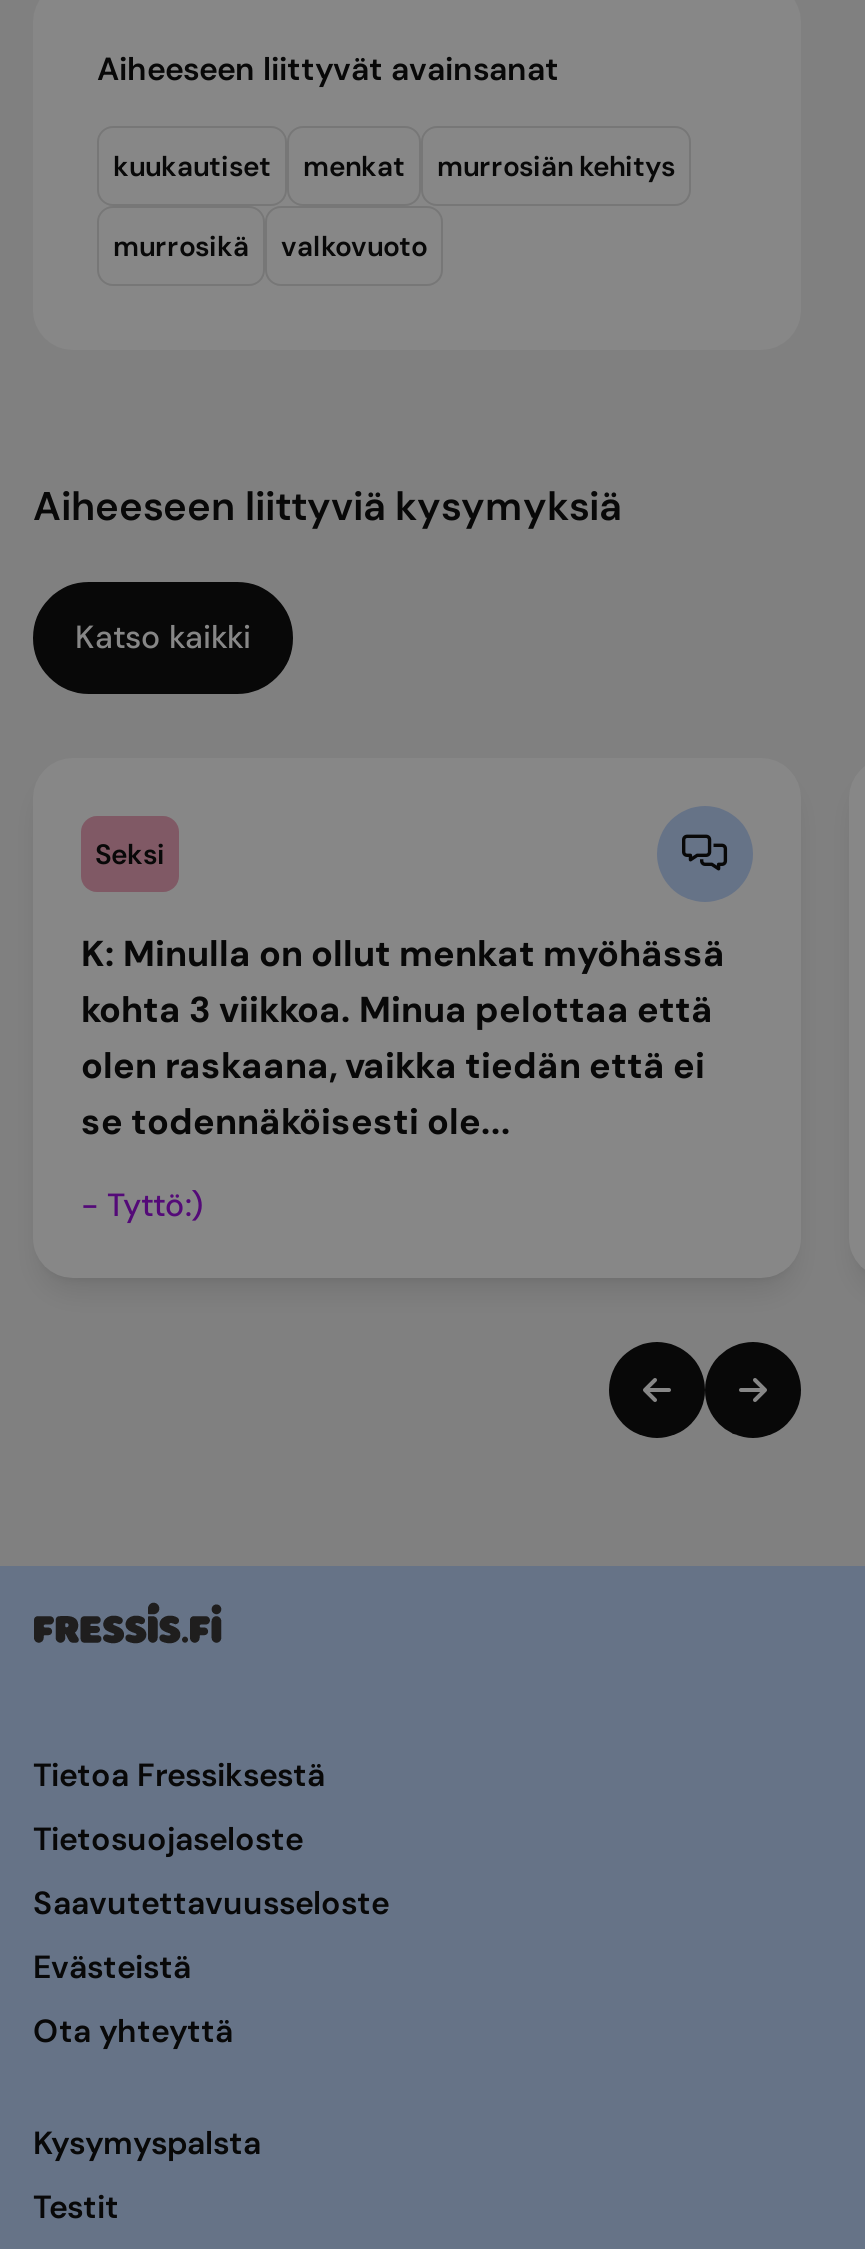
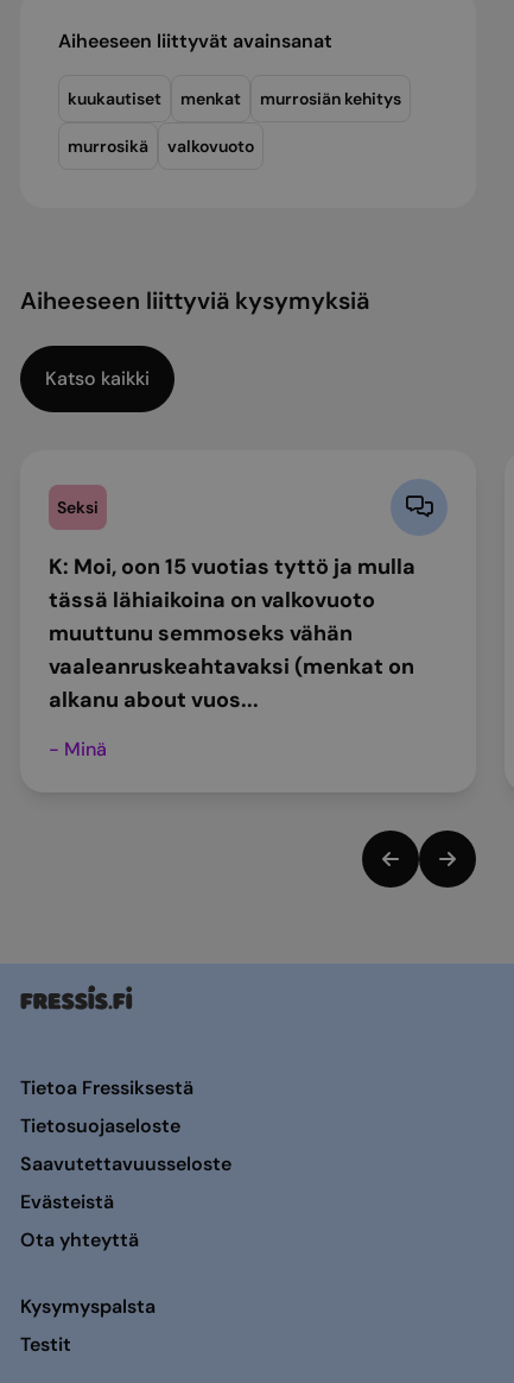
[81,930,725,1146] K: Minulla on ollut menkat myöhässä | kohta 3 viikkoa. Minua pelottaa että | olen raskaana, vaikka tiedän että ei | se todennäköisesti ole... -> [49,552,415,714] K: Moi, oon 15 vuotias tyttö ja mulla | tässä lähiaikoina on valkovuoto | muuttunu semmoseks vähän | vaaleanruskeahtavaksi (menkat on | alkanu about vuos...
[81,1184,203,1226] - Tyttö:) -> [49,737,107,762] - Minä

